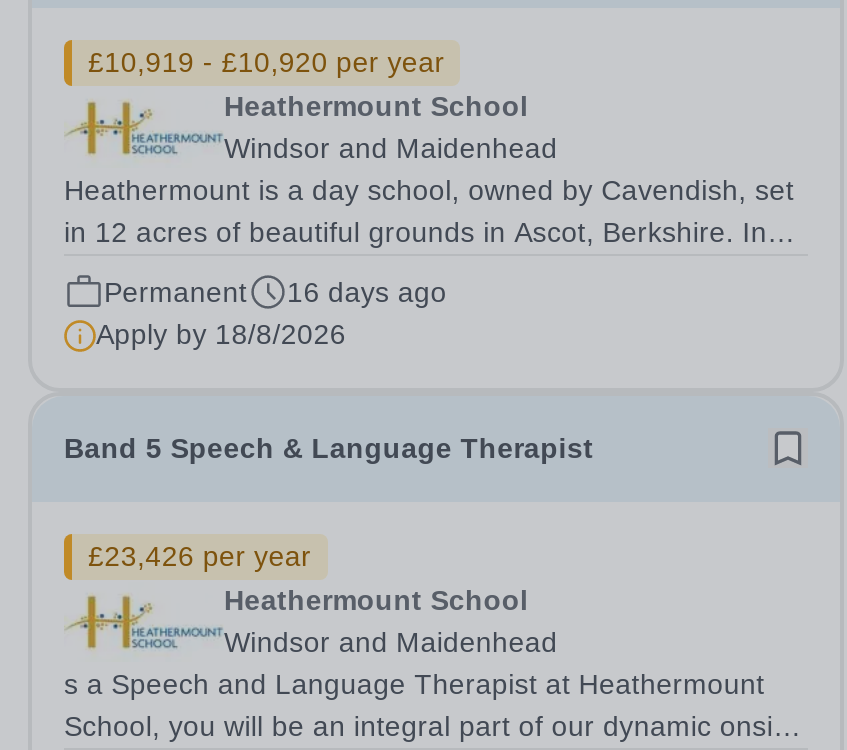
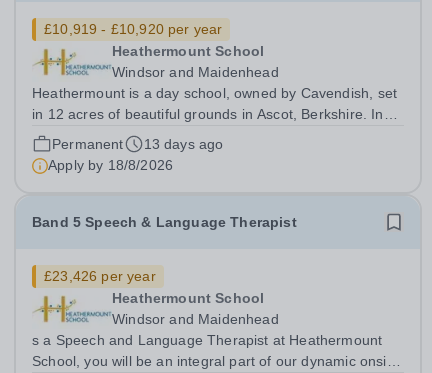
[104,276,447,308] Permanent 16 days ago -> [52,136,223,152] Permanent 13 days ago

